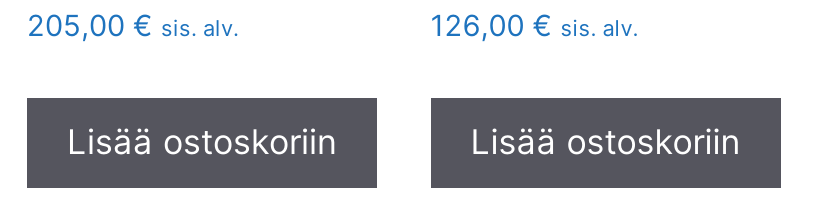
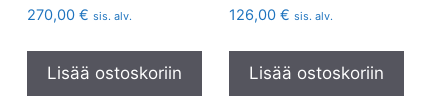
[27,9,239,45] 205,00 € sis. alv. -> [27,6,132,24] 270,00 € sis. alv.

